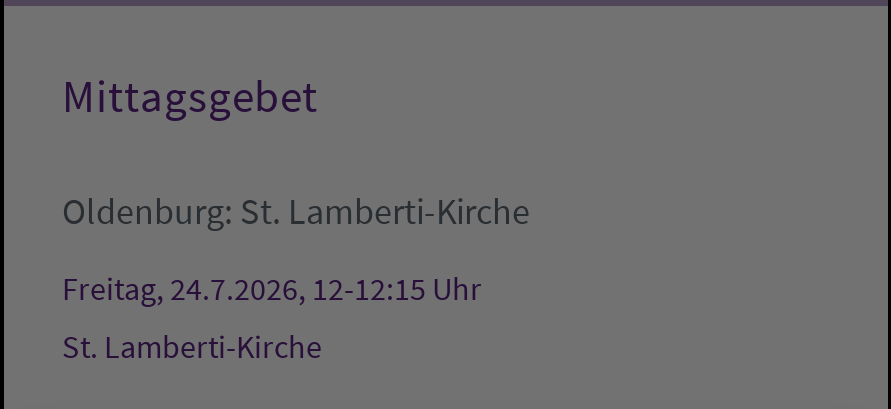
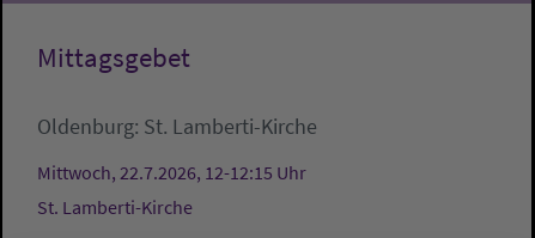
[62,268,482,308] Freitag, 24.7.2026, 12-12:15 Uhr -> [37,160,306,184] Mittwoch, 22.7.2026, 12-12:15 Uhr

